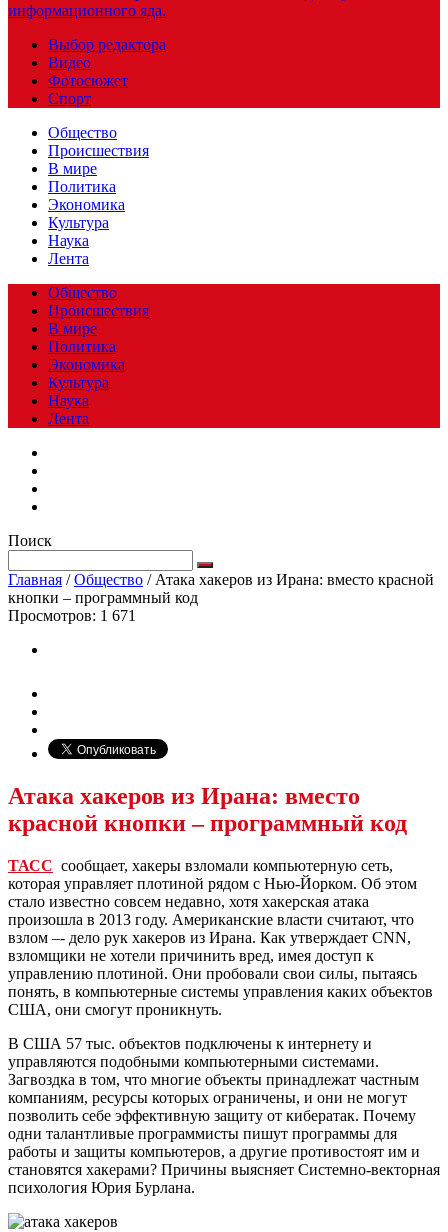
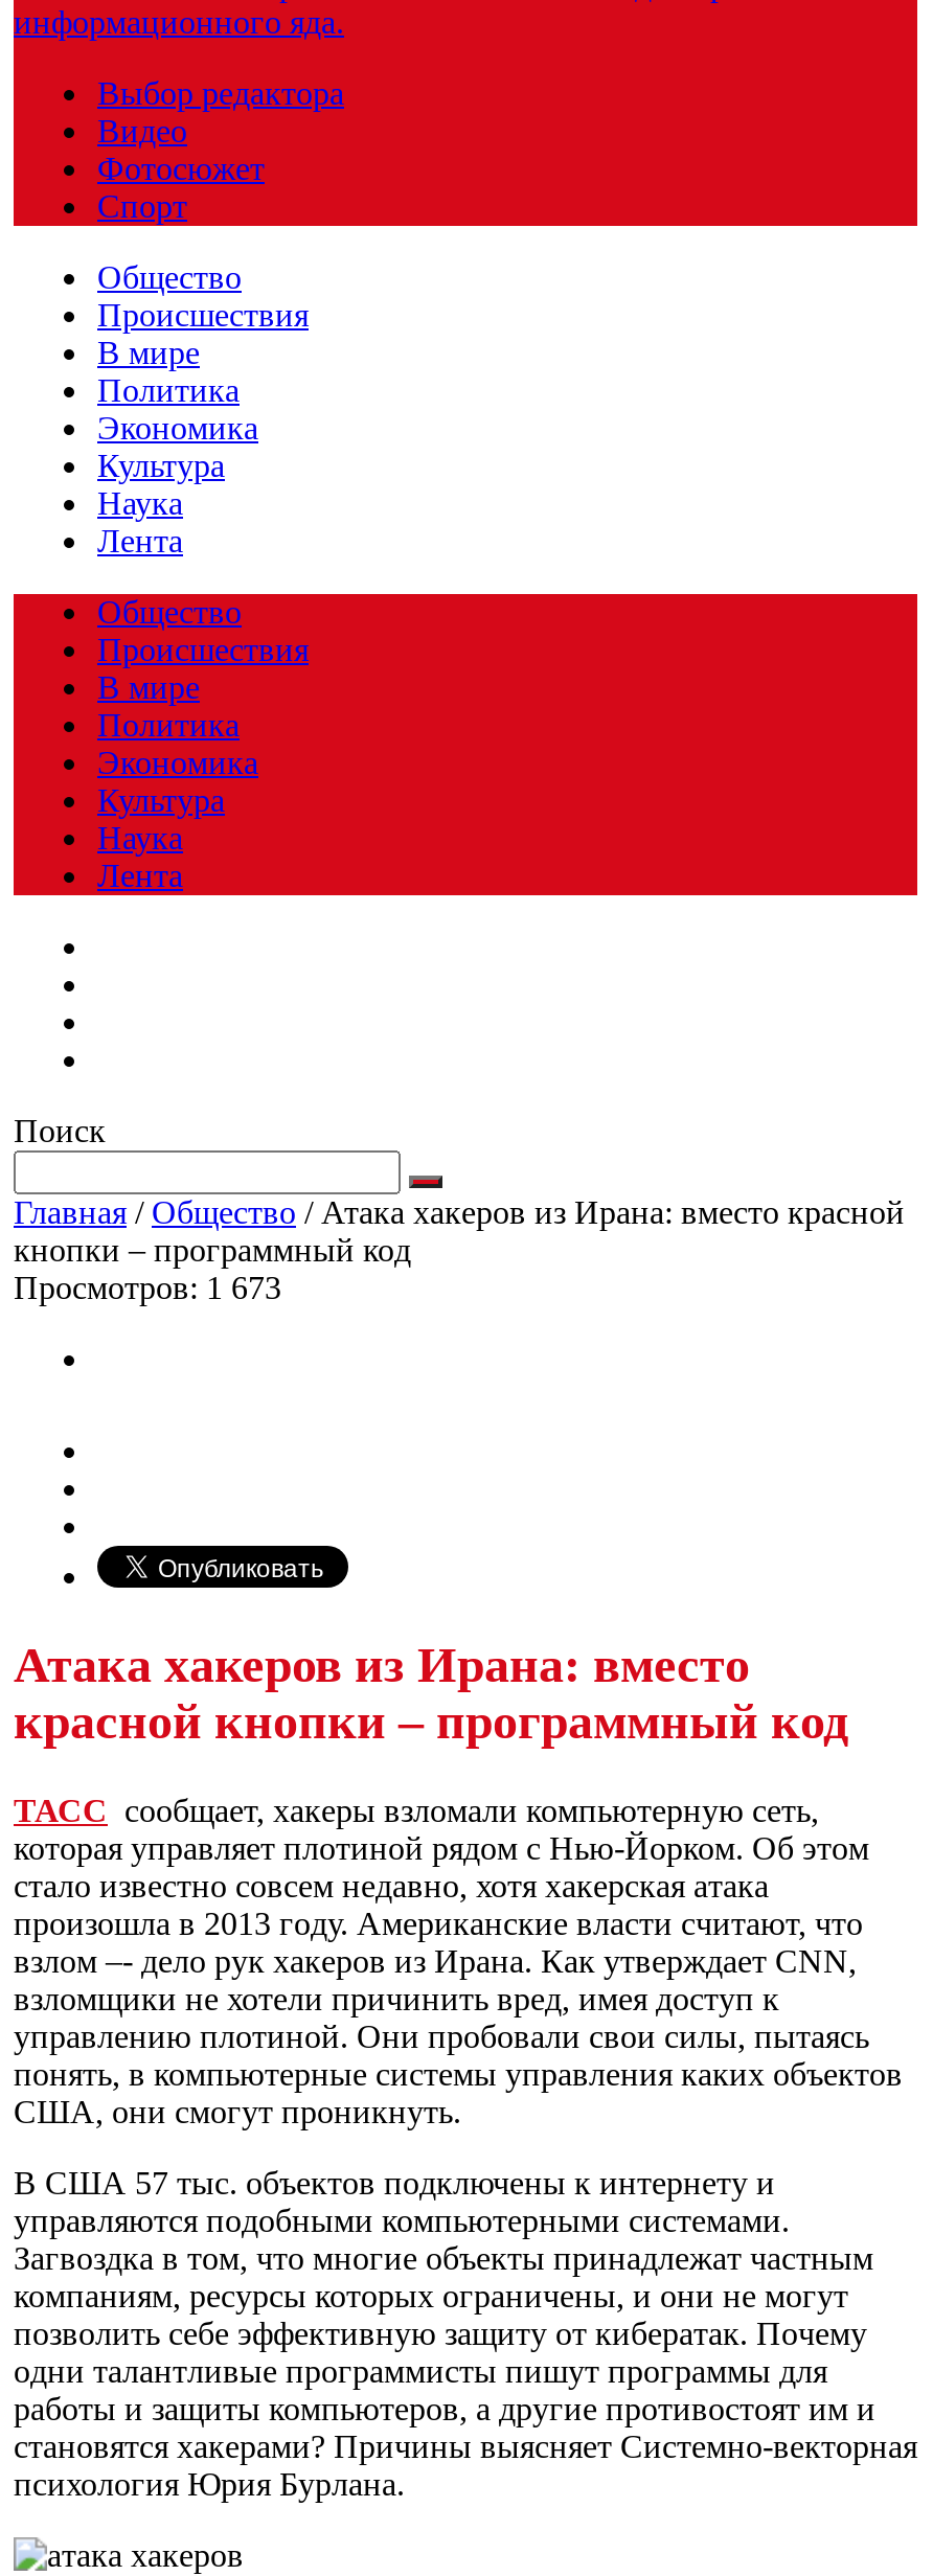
[8,607,136,624] Просмотров: 1 671 -> [14,1270,281,1305] Просмотров: 1 673

